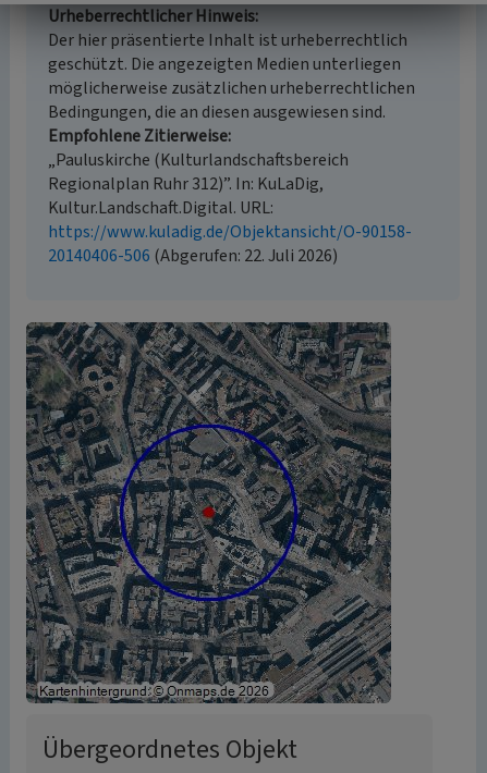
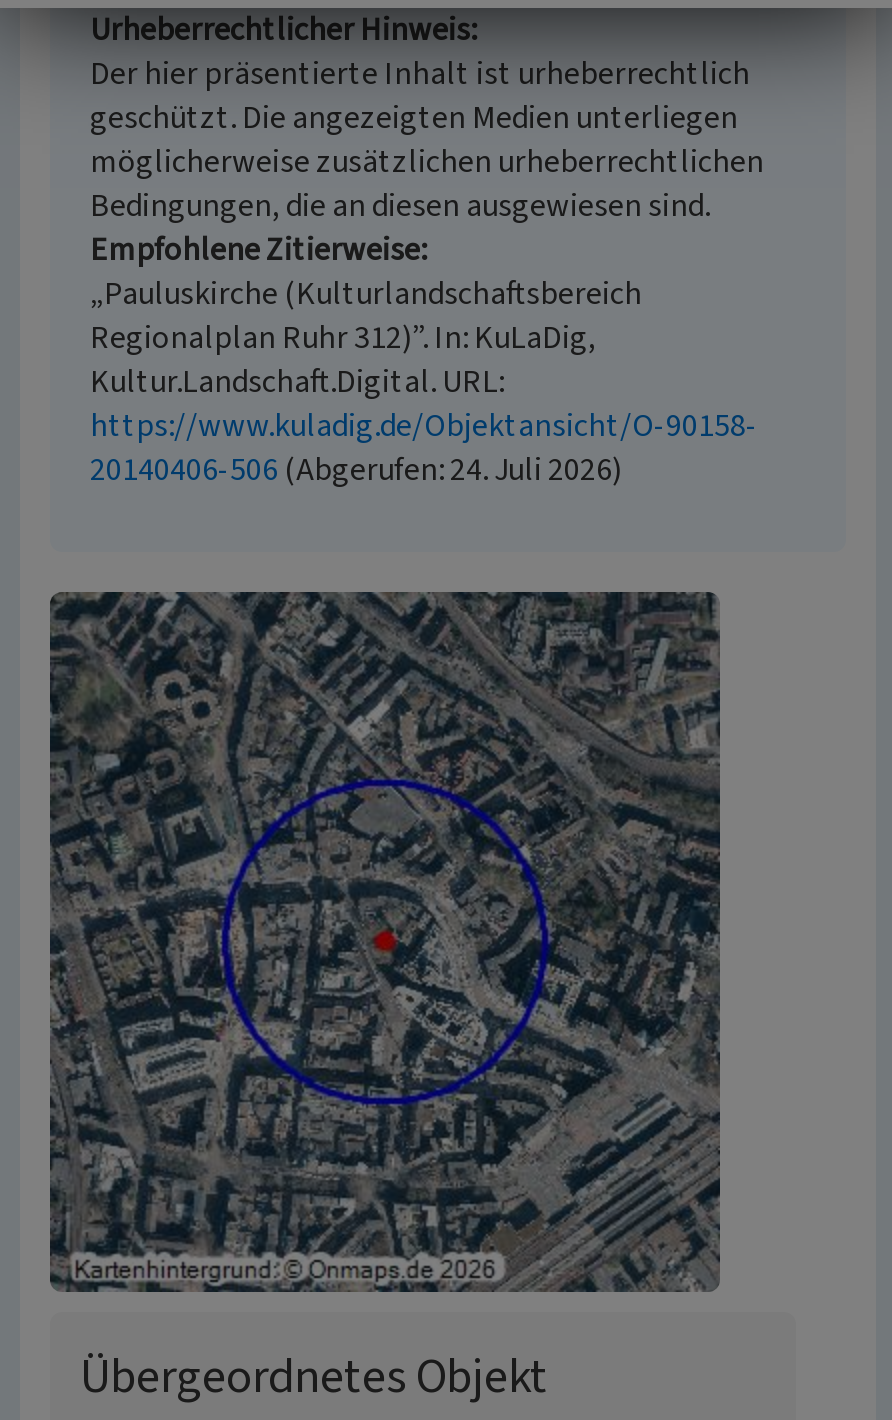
[48,244,338,268] 20140406-506 (Abgerufen: 22. Juli 2026) -> [90,448,622,492] 20140406-506 (Abgerufen: 24. Juli 2026)

